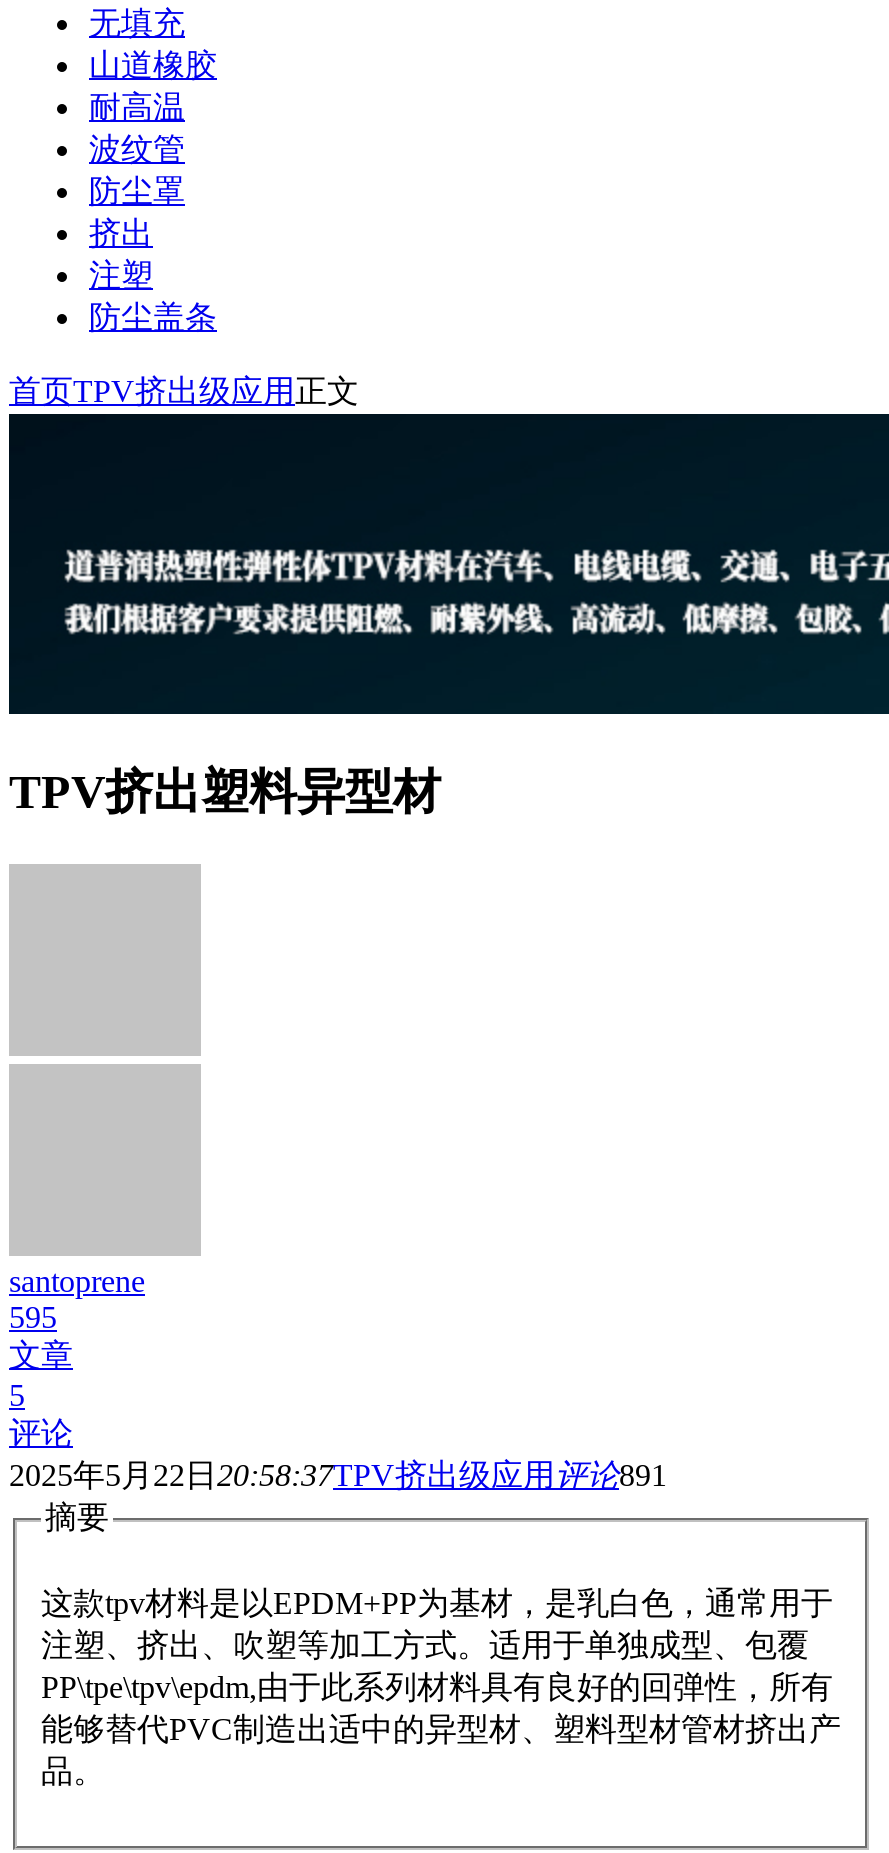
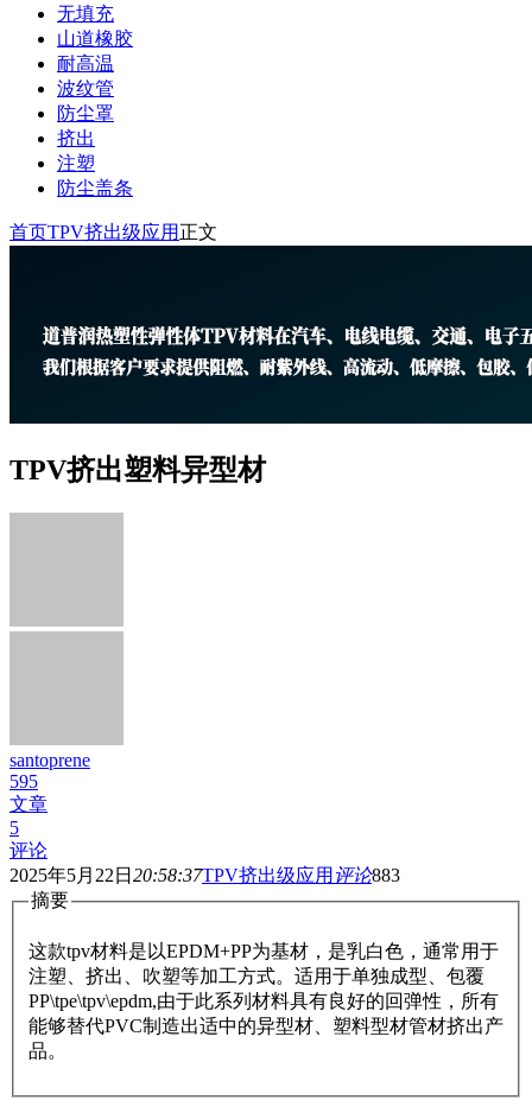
[9,1459,667,1493] 2025年5月22日20:58:37TPV挤出级应用评论891 -> [9,865,400,886] 2025年5月22日20:58:37TPV挤出级应用评论883

